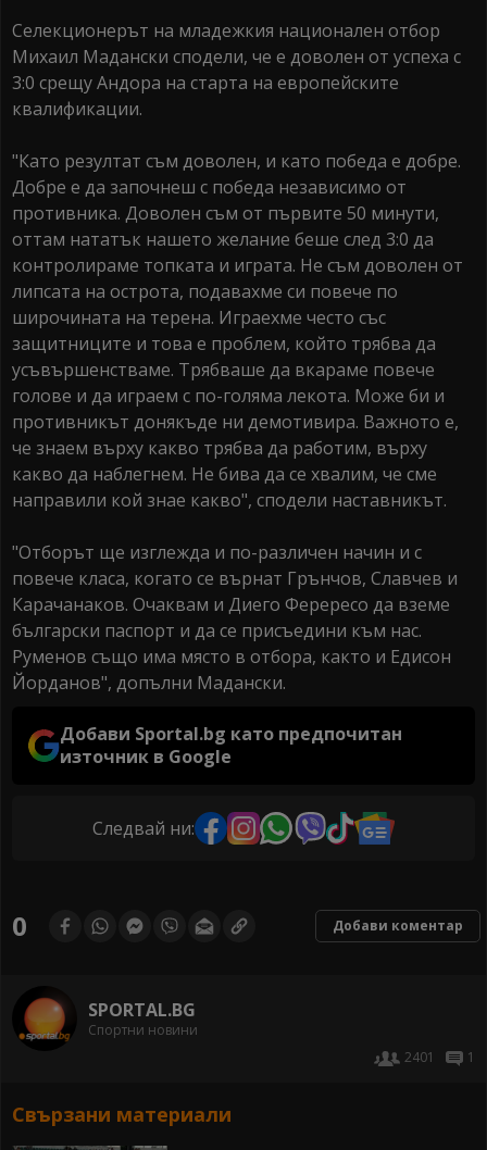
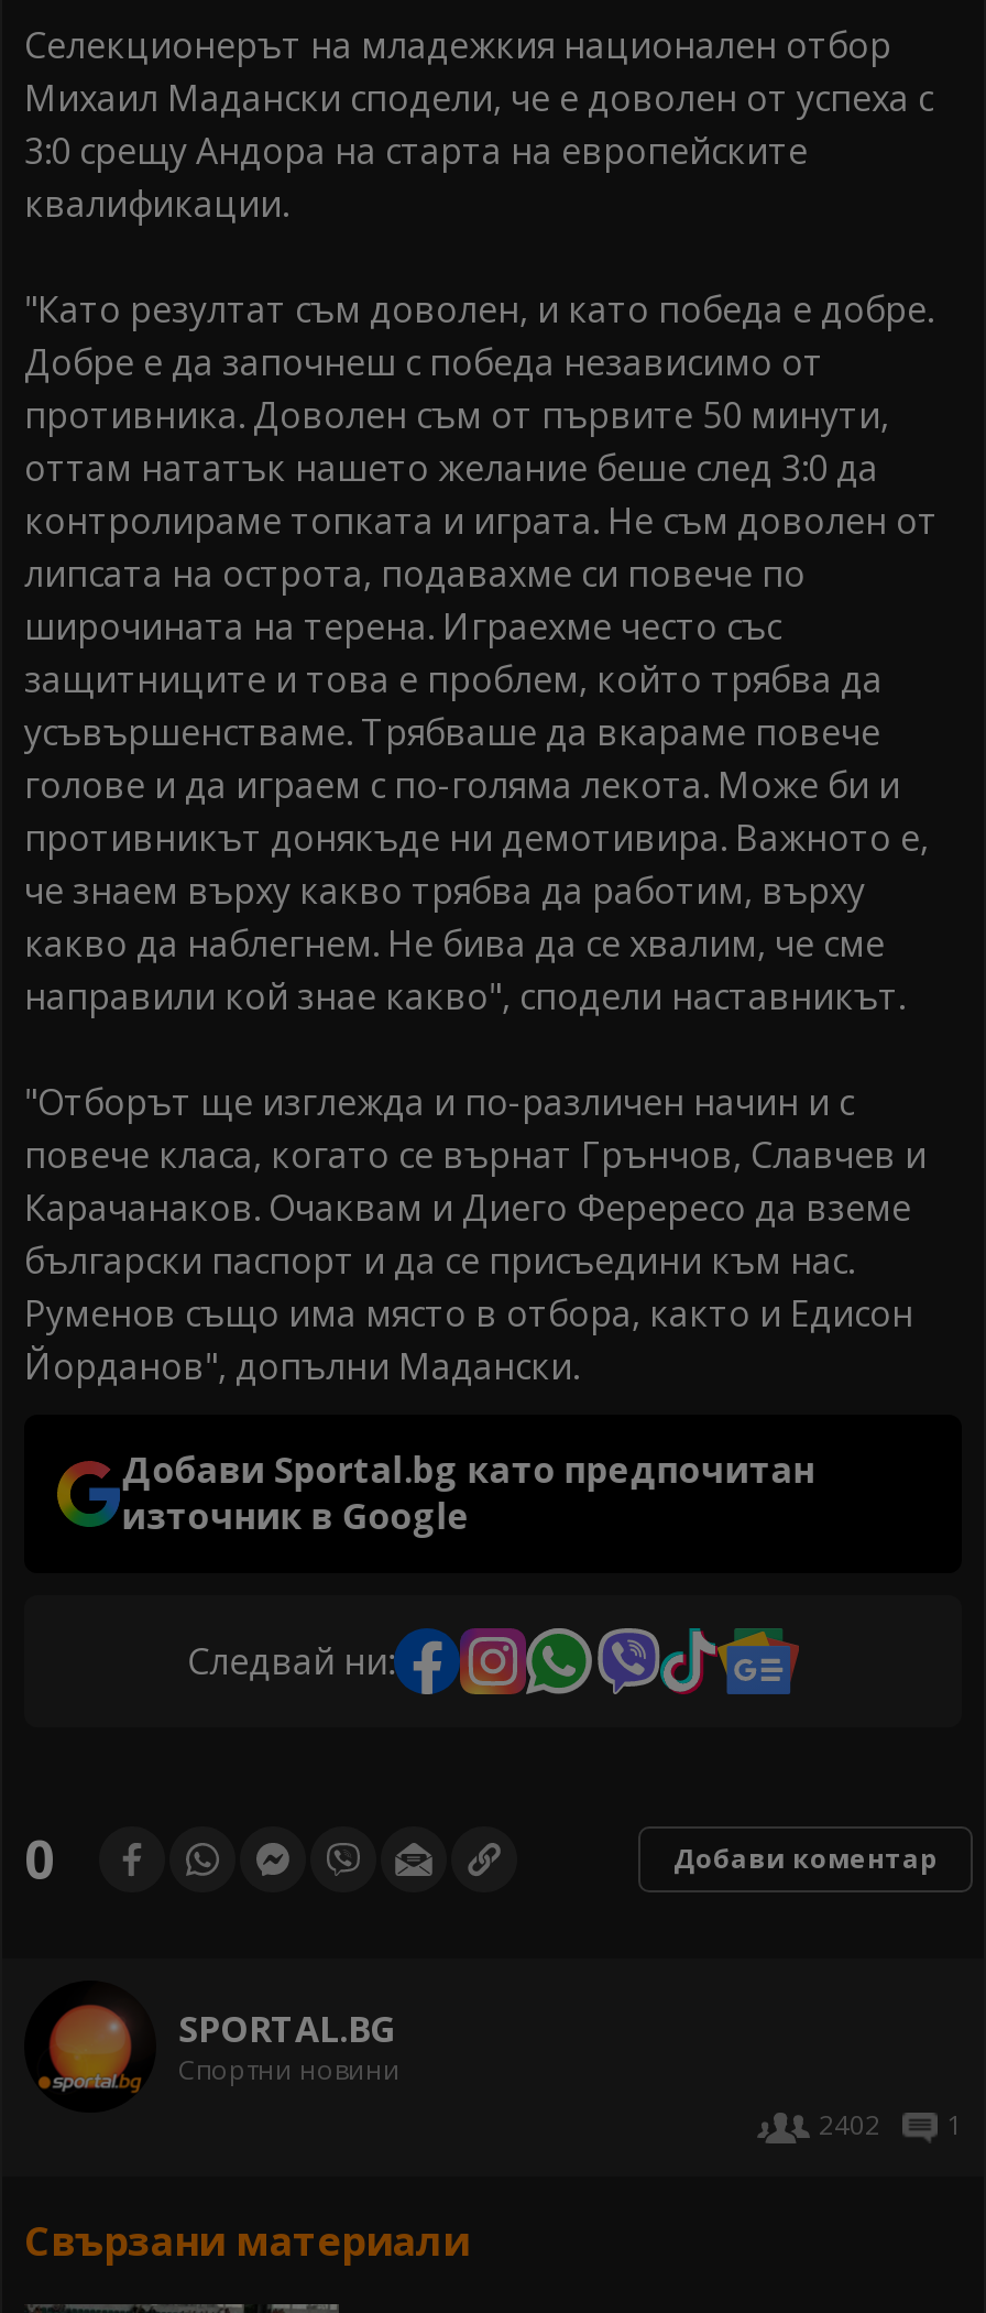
[404,1048,475,1066] 2401 1 -> [819,2106,962,2144] 2402 1

